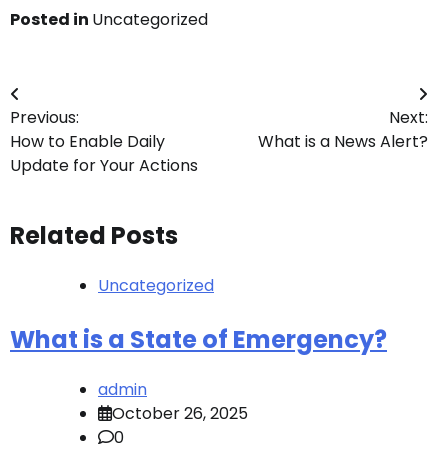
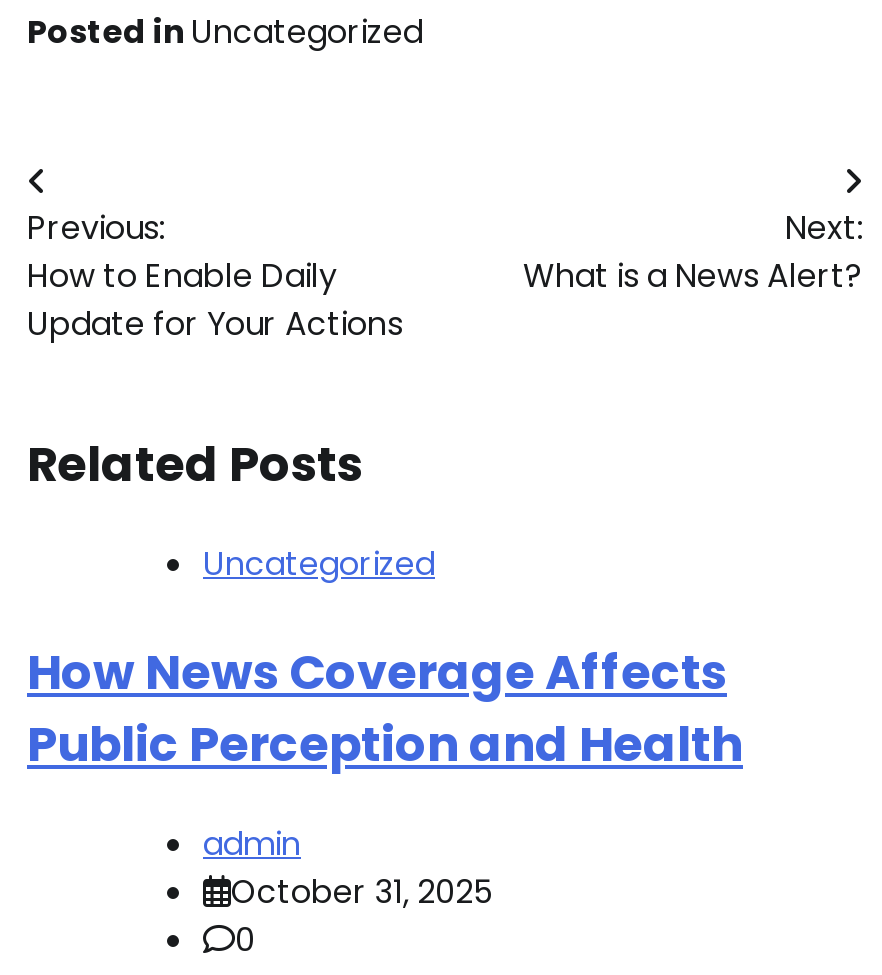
[10,323,387,356] What is a State of Emergency? -> [27,639,743,777] How News Coverage Affects | Public Perception and Health
[112,402,248,425] October 26, 2025 -> [231,868,493,914] October 31, 2025

